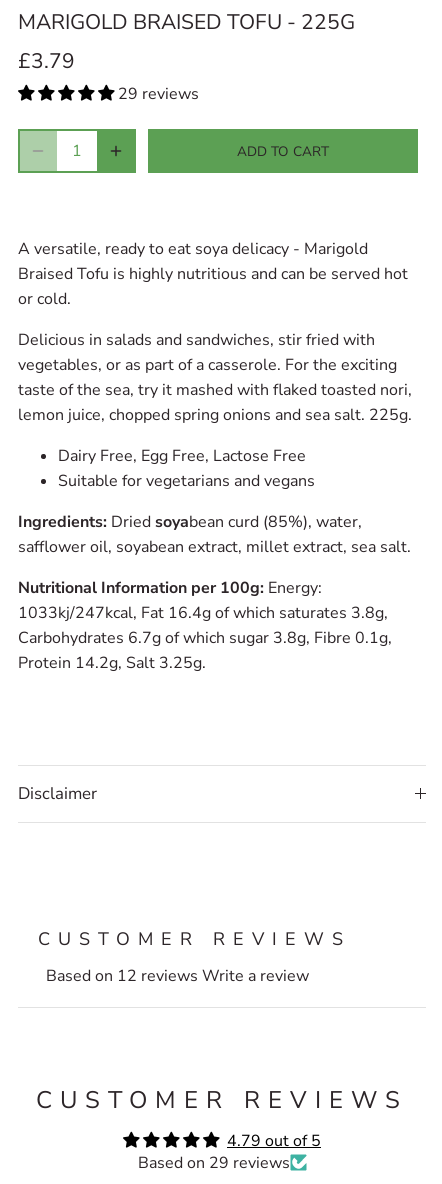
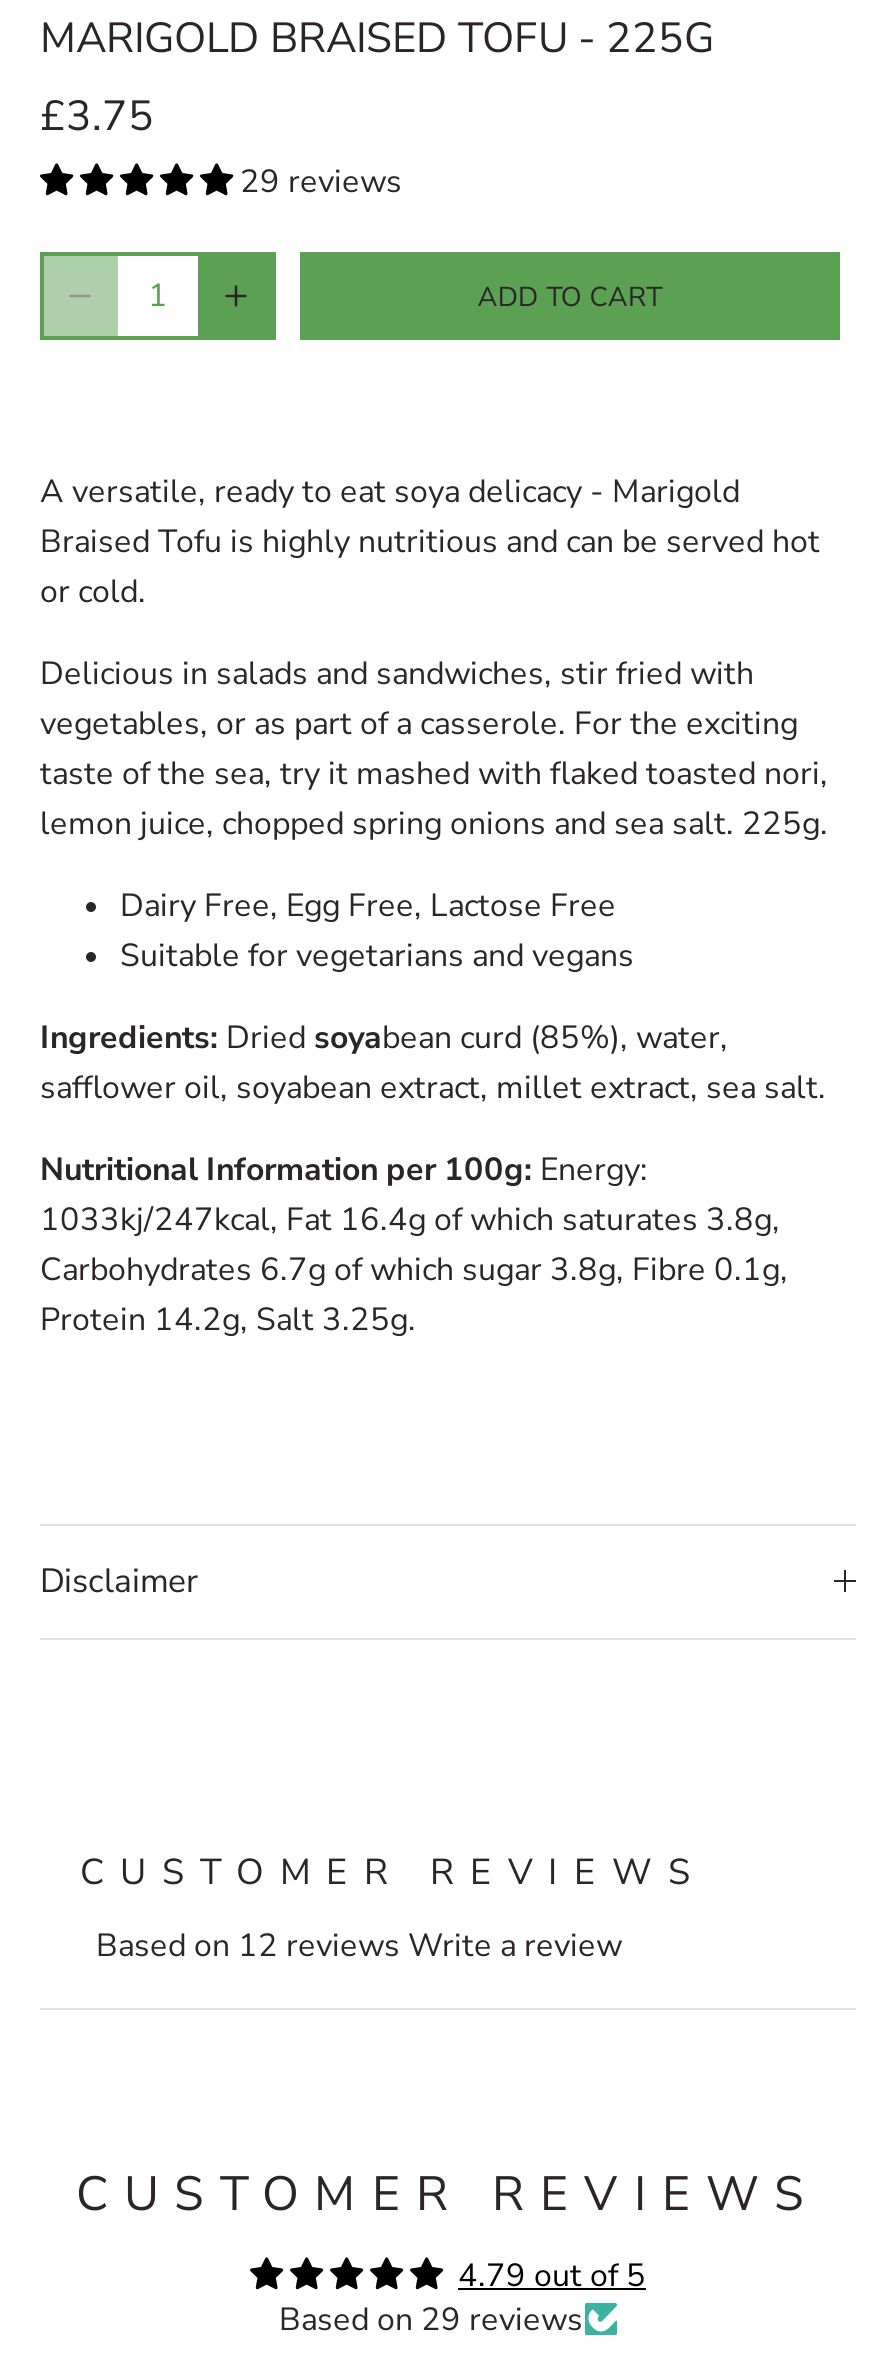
[18,47,75,75] £3.79 -> [40,88,154,144] £3.75

